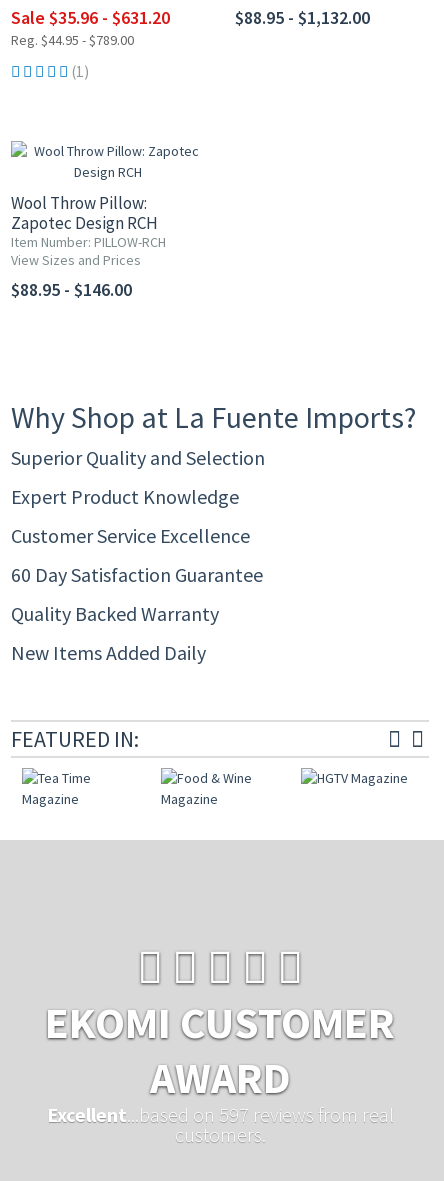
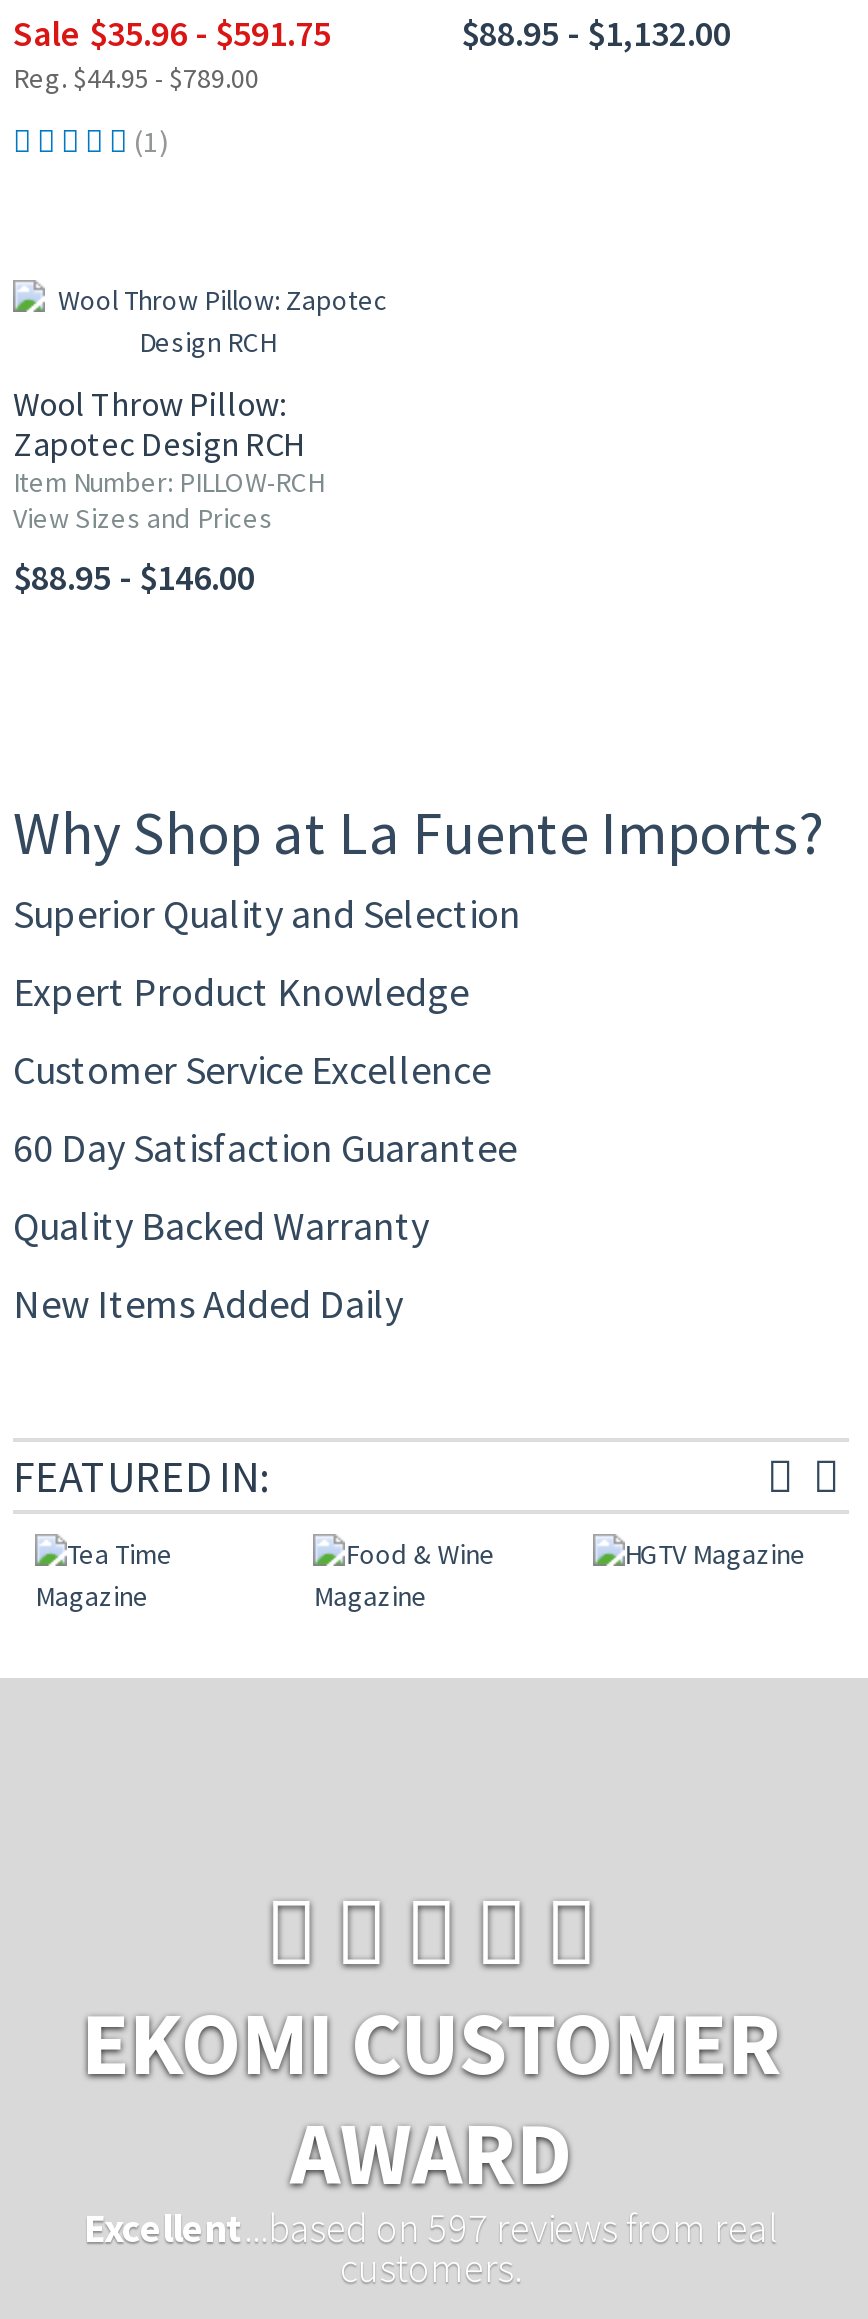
[11,6,170,29] Sale $35.96 - $631.20 -> [13,10,331,56] Sale $35.96 - $591.75

